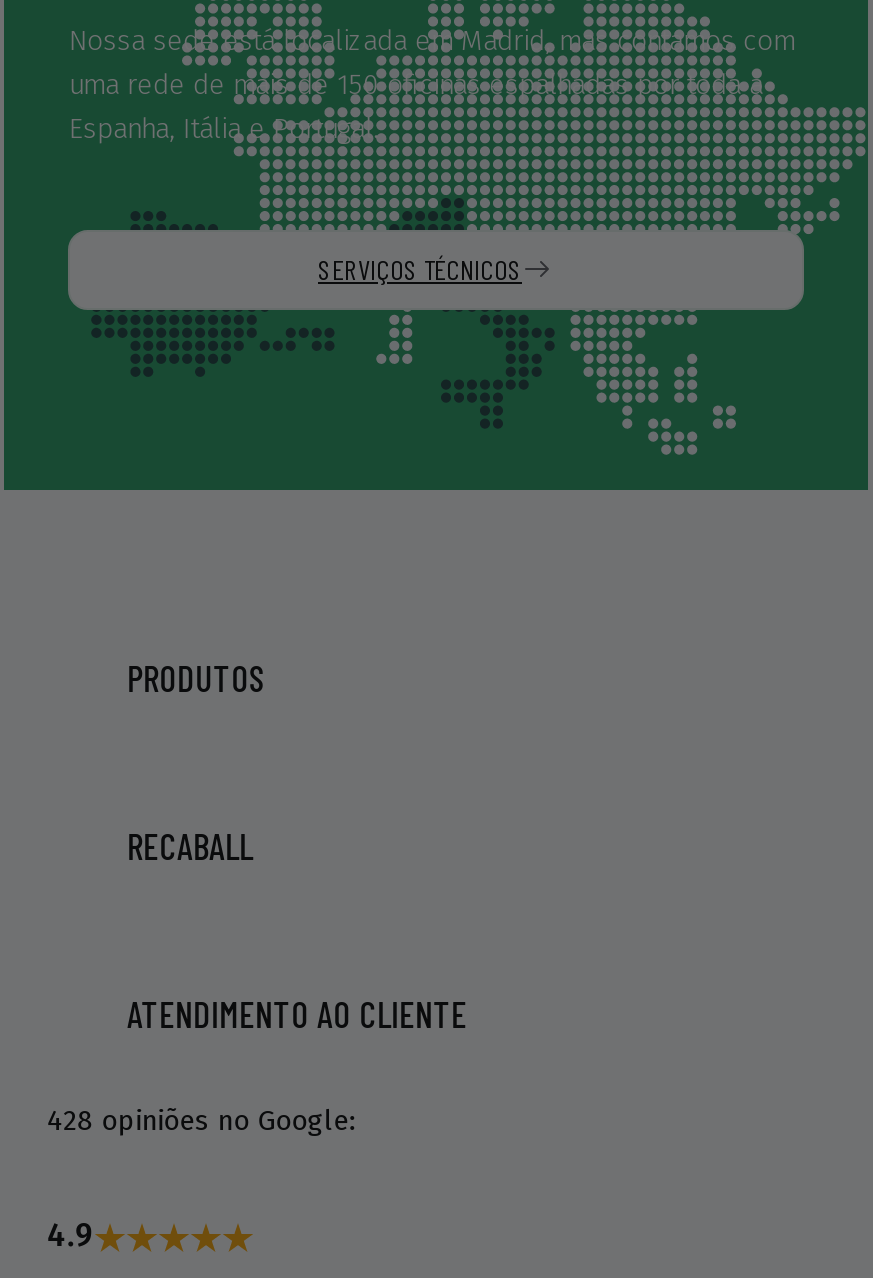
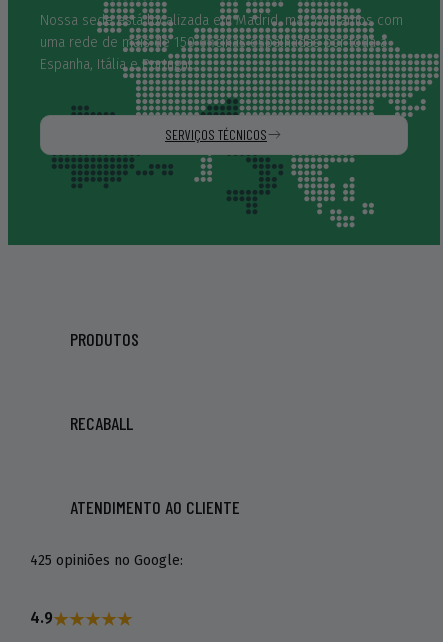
[47,1104,355,1138] 428 opiniões no Google: -> [30,552,183,569] 425 opiniões no Google:

